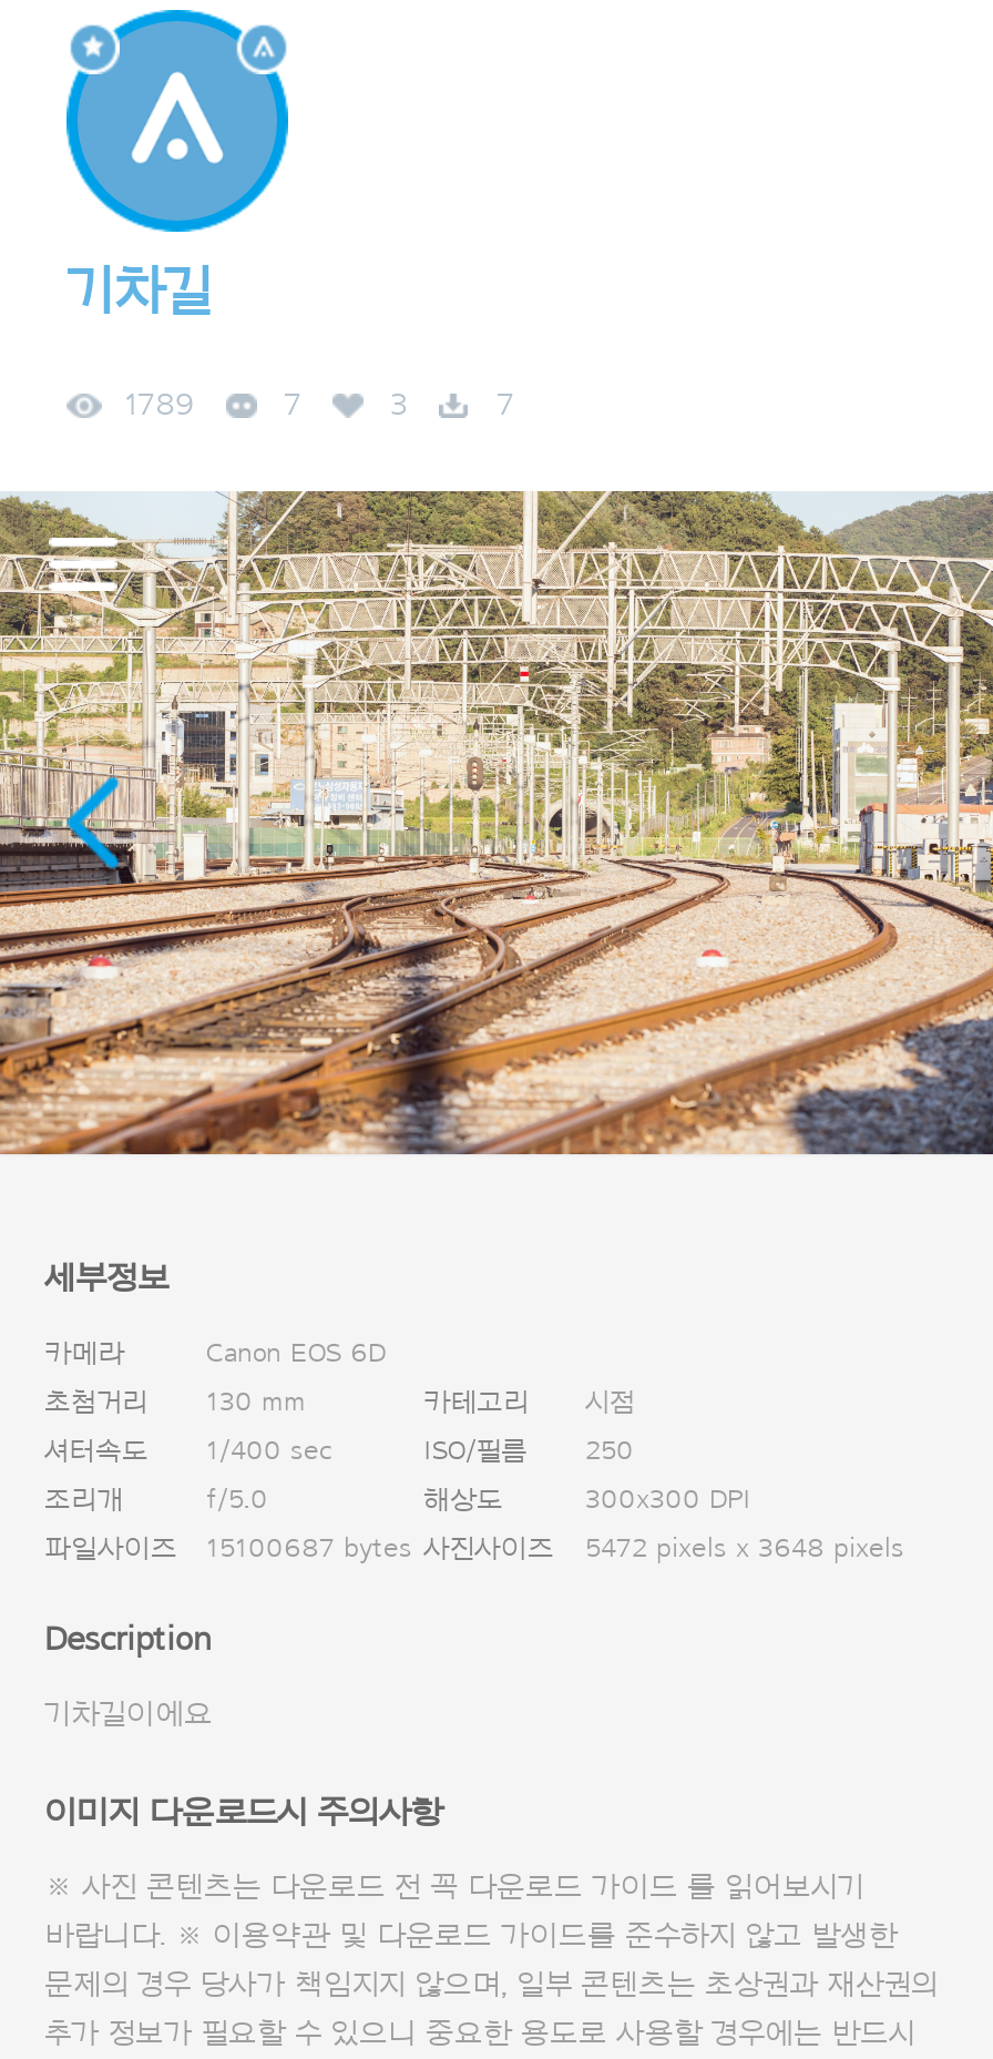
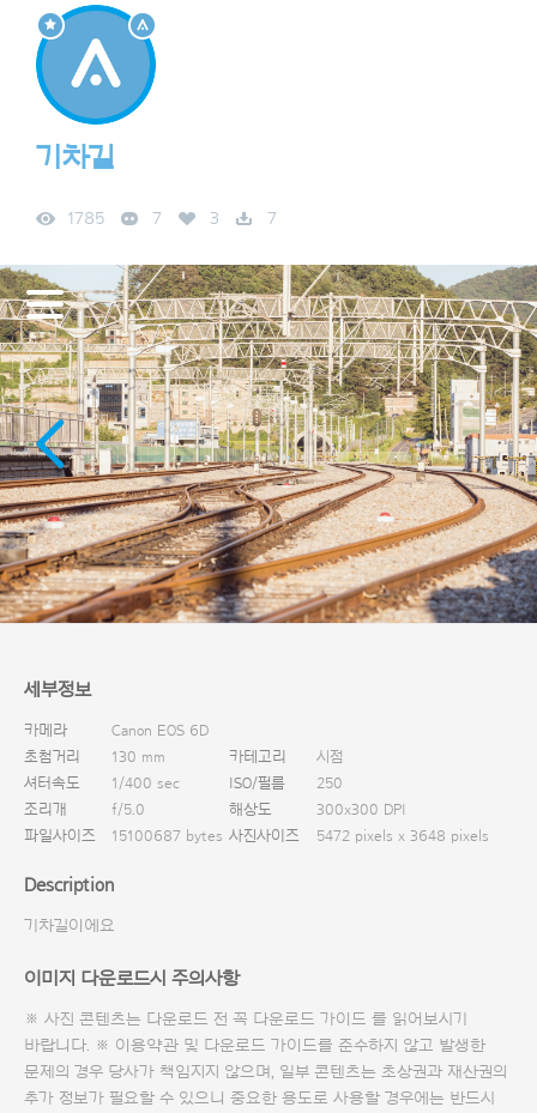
[124,389,195,422] 1789 -> [67,210,104,228] 1785

